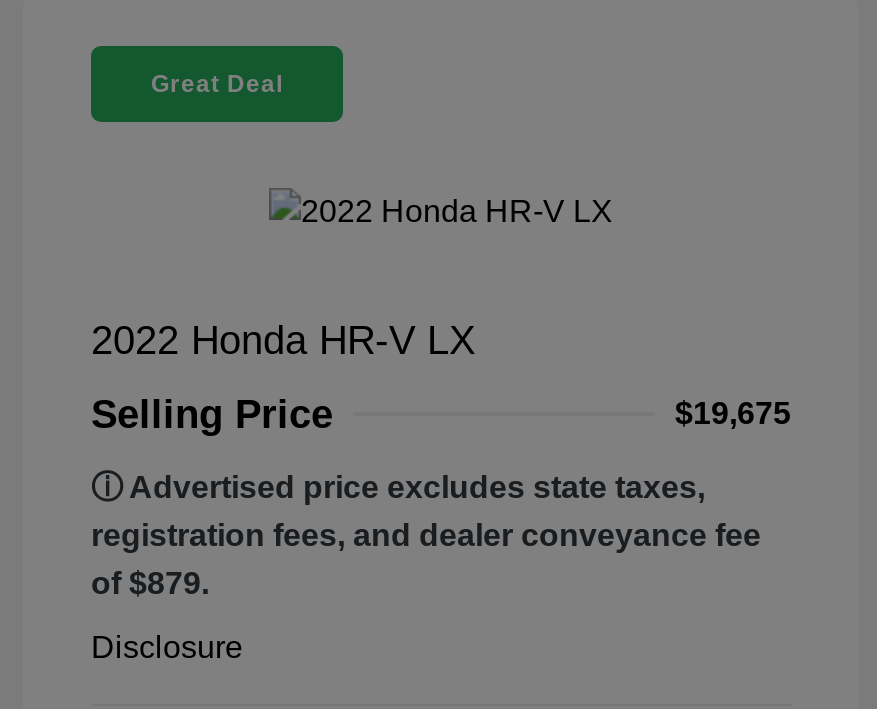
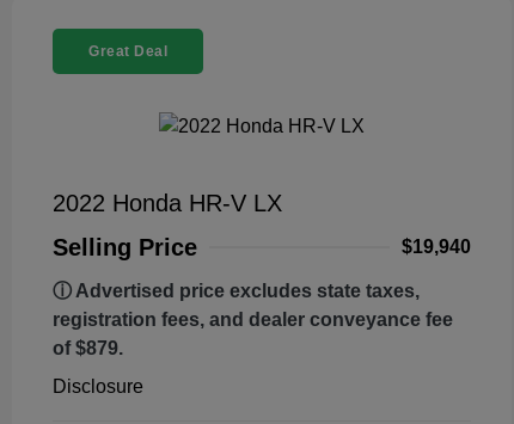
[675,397,791,431] $19,675 -> [402,237,471,257] $19,940

